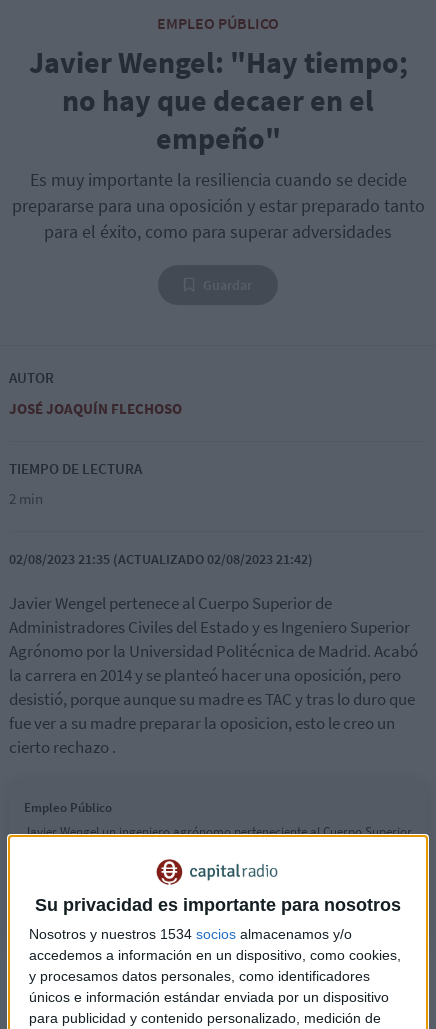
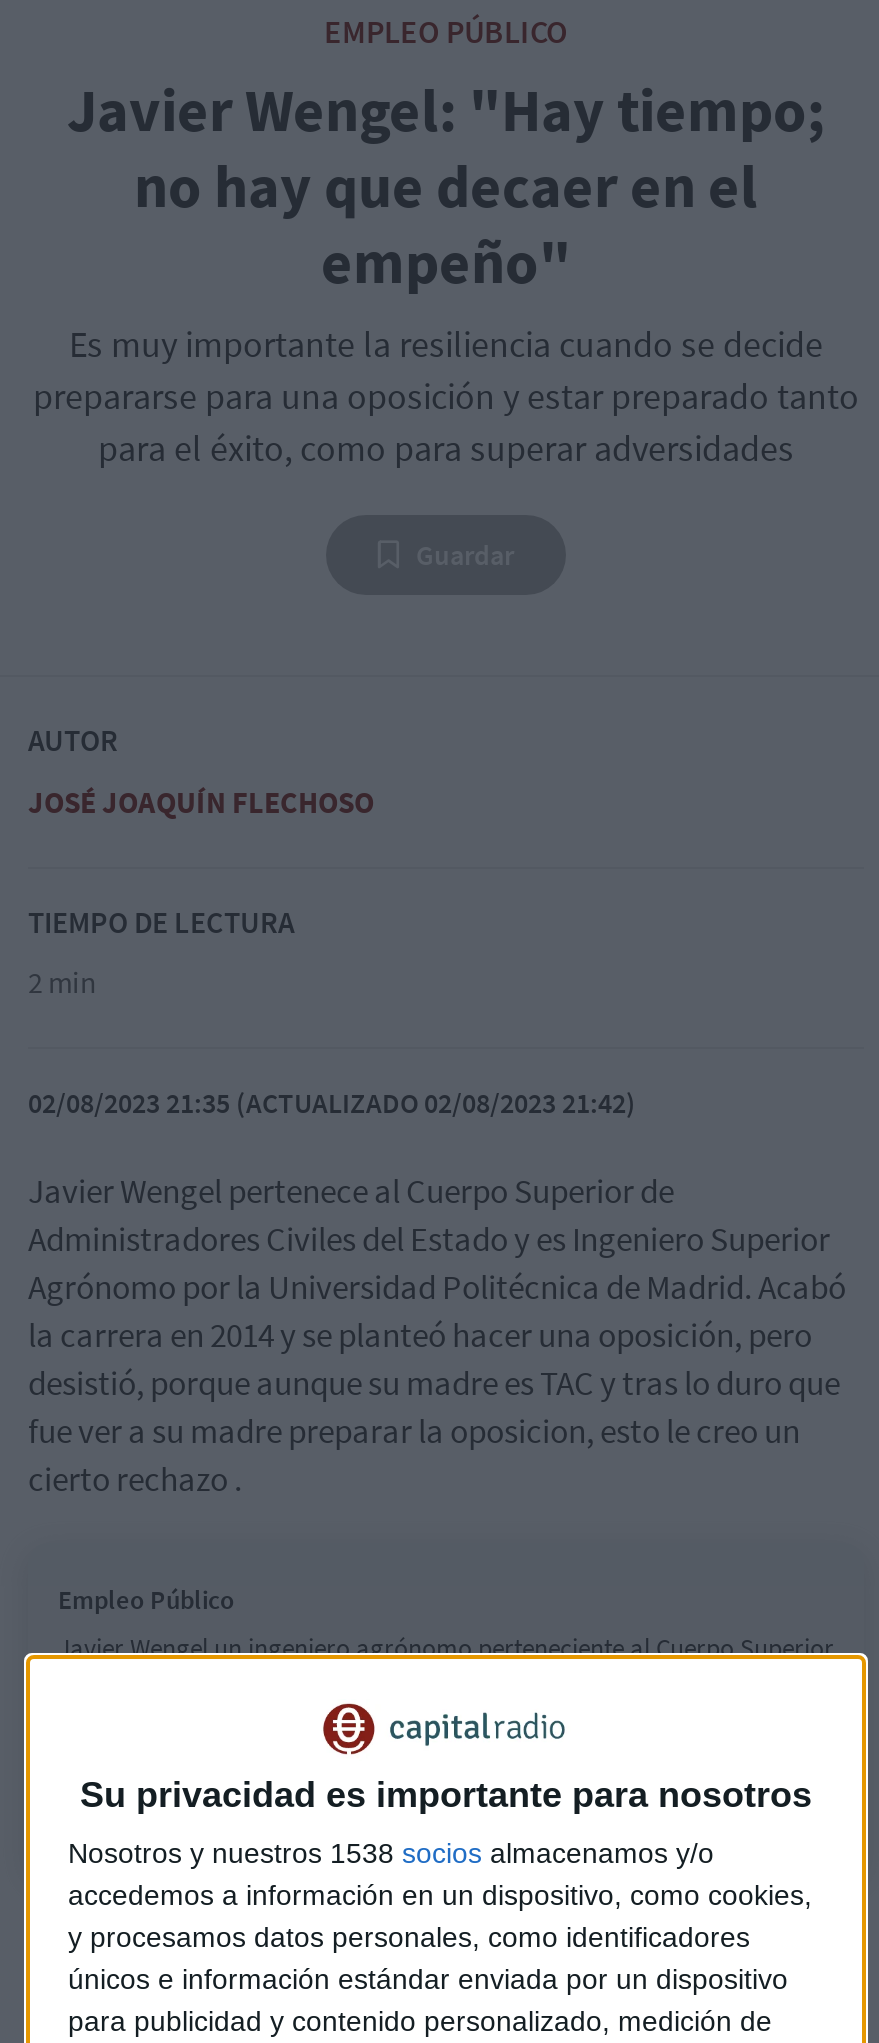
[29,926,352,942] Nosotros y nuestros 1534 socios almacenamos y/o -> [68,1838,714,1870] Nosotros y nuestros 1538 socios almacenamos y/o

